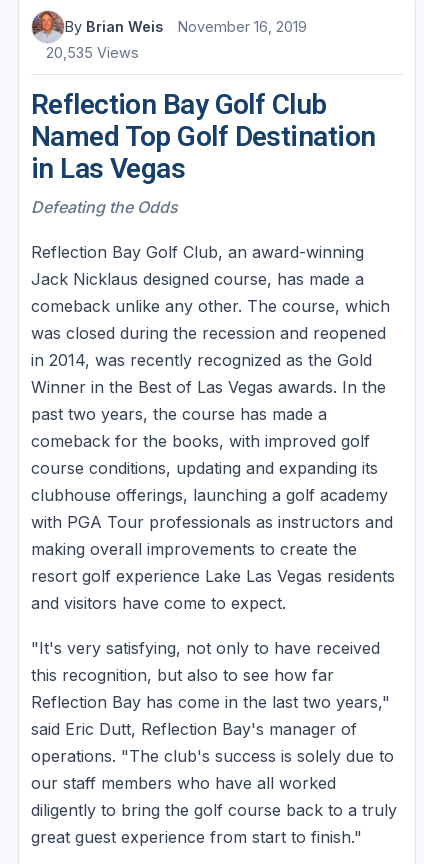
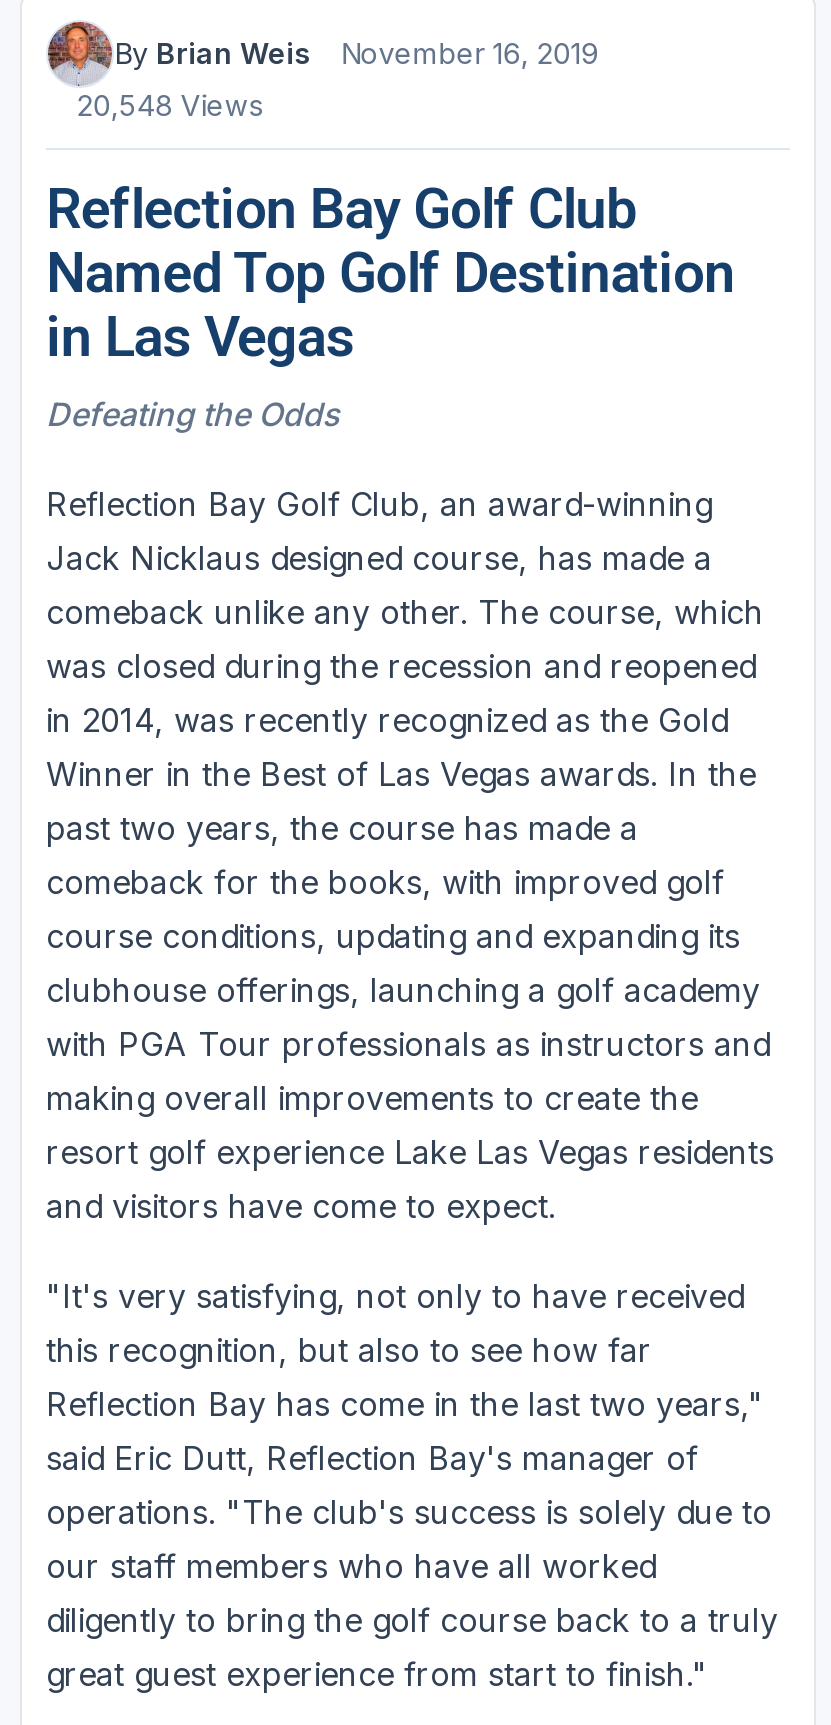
[46,43,139,60] 20,535 Views -> [76,87,264,121] 20,548 Views

